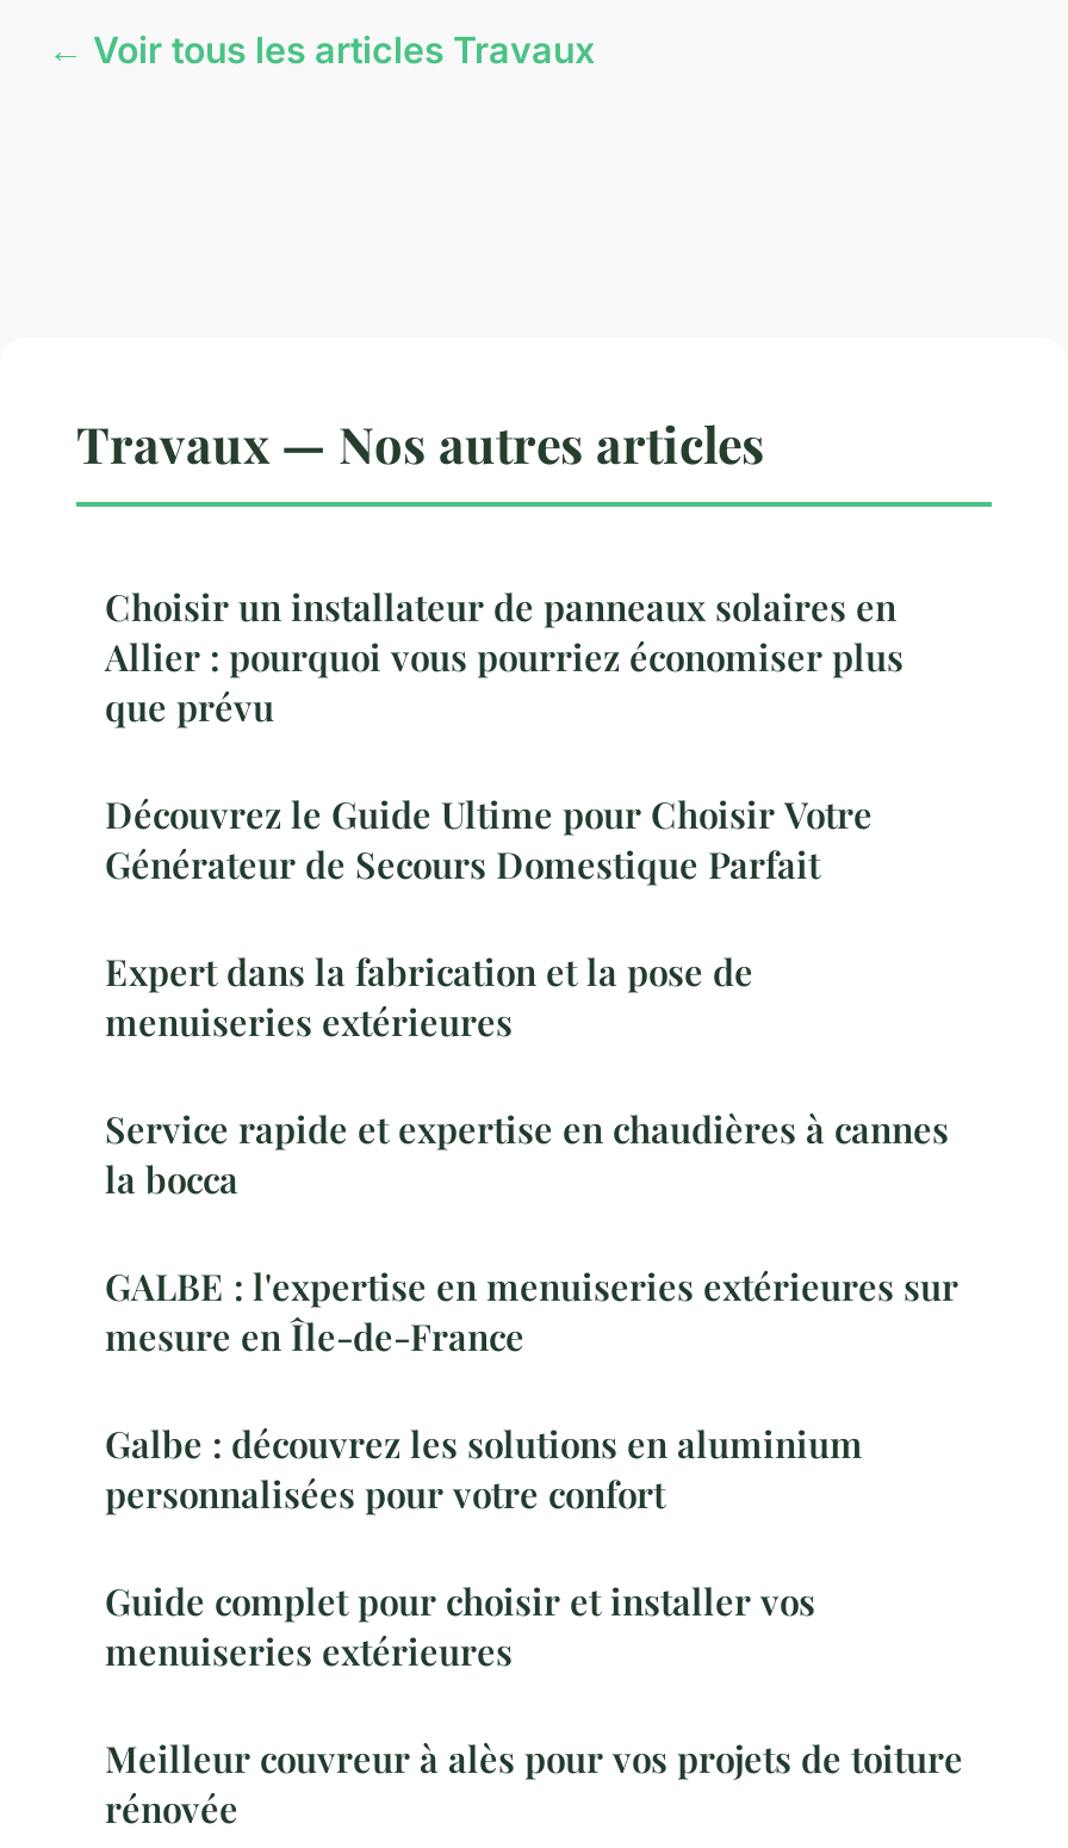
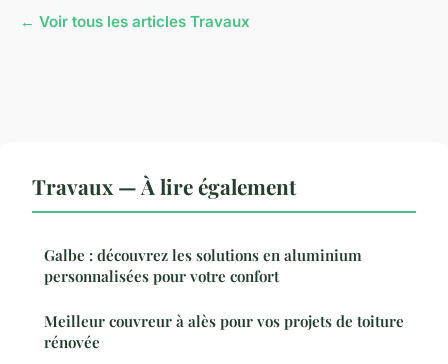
[76,409,958,1360] Travaux — Nos autres articles | Choisir un installateur de panneaux solaires en | Allier : pourquoi vous pourriez économiser plus | que prévu | Découvrez le Guide Ultime pour Choisir Votre | Générateur de Secours Domestique Parfait | Expert dans la fabrication et la pose de | menuiseries extérieures | Service rapide et expertise en chaudières à cannes | la bocca | GALBE : l'expertise en menuiseries extérieures sur | mesure en Île-de-France -> [32,172,296,200] Travaux — À lire également
[105,1577,815,1675] Guide complet pour choisir et installer vos | menuiseries extérieures -> none

